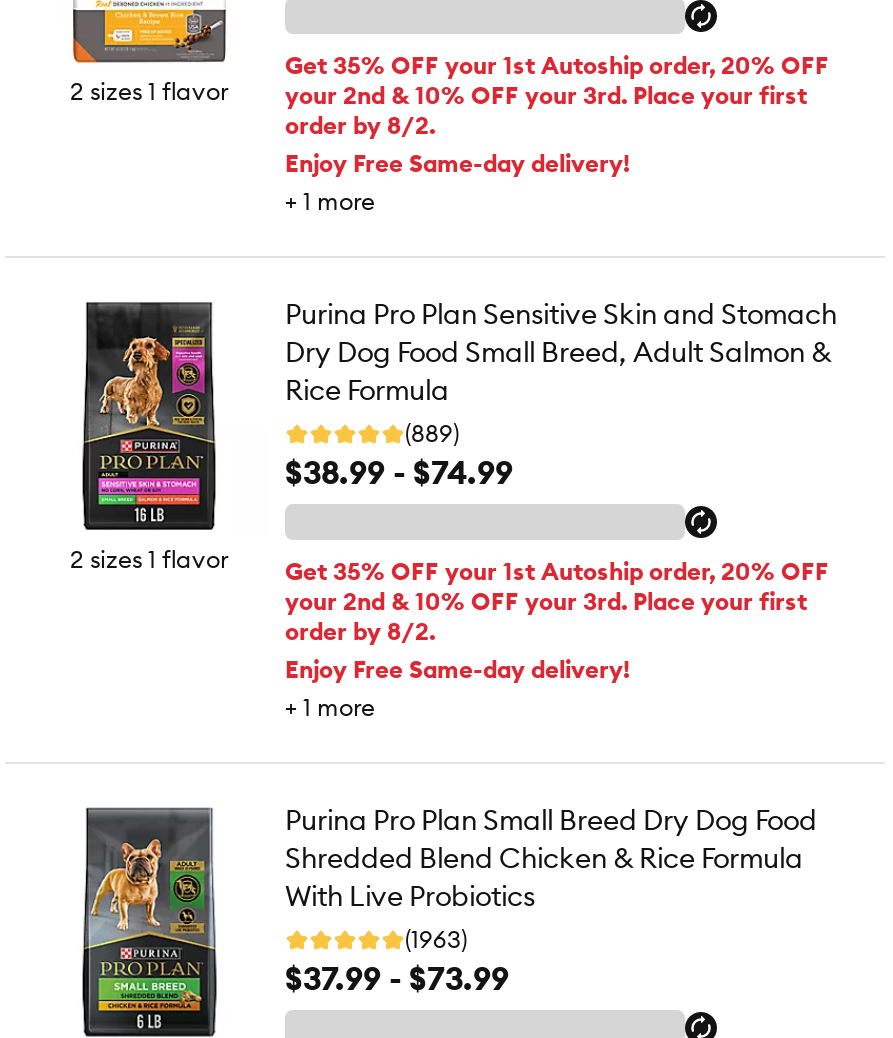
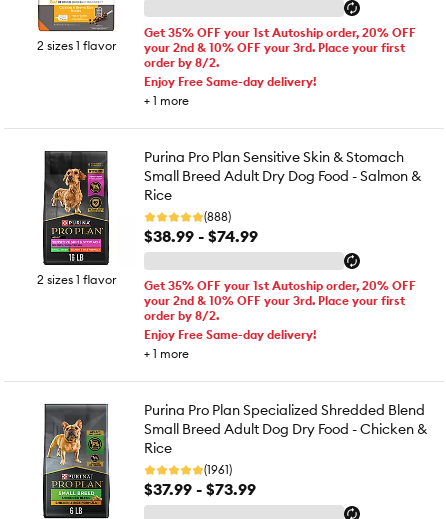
[285,296,837,448] Purina Pro Plan Sensitive Skin and Stomach | Dry Dog Food Small Breed, Adult Salmon & | Rice Formula | (889) -> [144,148,421,224] Purina Pro Plan Sensitive Skin & Stomach | Small Breed Adult Dry Dog Food - Salmon & | Rice | (888)
[285,802,817,954] Purina Pro Plan Small Breed Dry Dog Food | Shredded Blend Chicken & Rice Formula | With Live Probiotics | (1963) -> [144,401,427,477] Purina Pro Plan Specialized Shredded Blend | Small Breed Adult Dog Dry Food - Chicken & | Rice | (1961)

